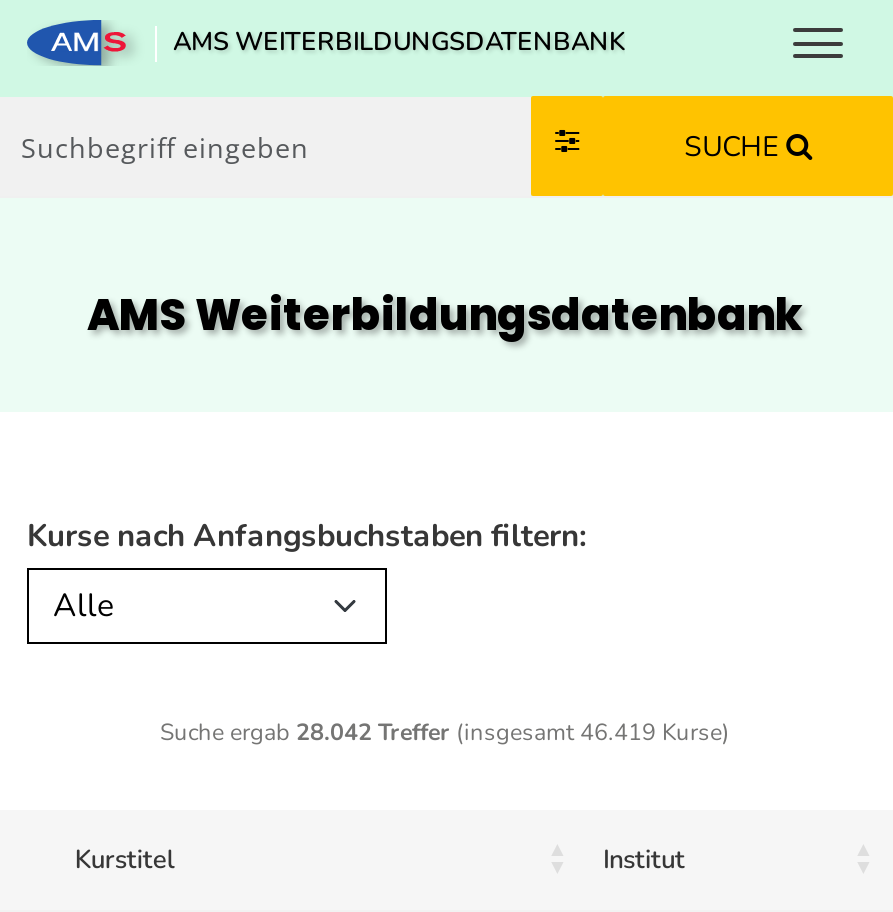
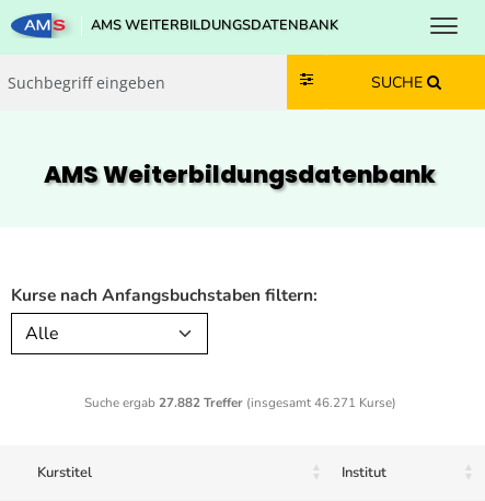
[160,716,730,748] Suche ergab 28.042 Treffer (insgesamt 46.419 Kurse) -> [84,394,396,412] Suche ergab 27.882 Treffer (insgesamt 46.271 Kurse)

